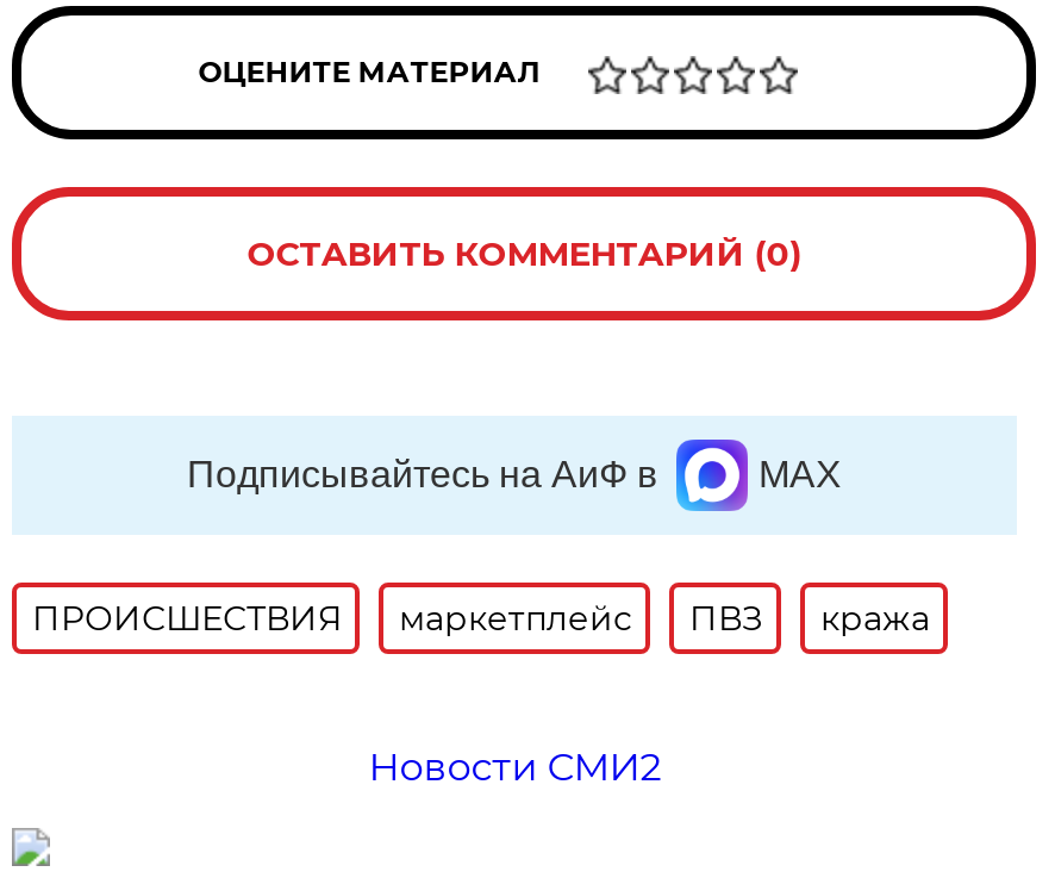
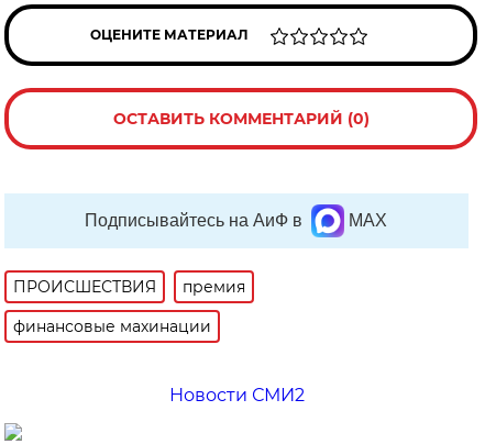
[399,597,930,639] маркетплейс | ПВЗ | кража -> [14,277,246,336] премия | финансовые махинации

